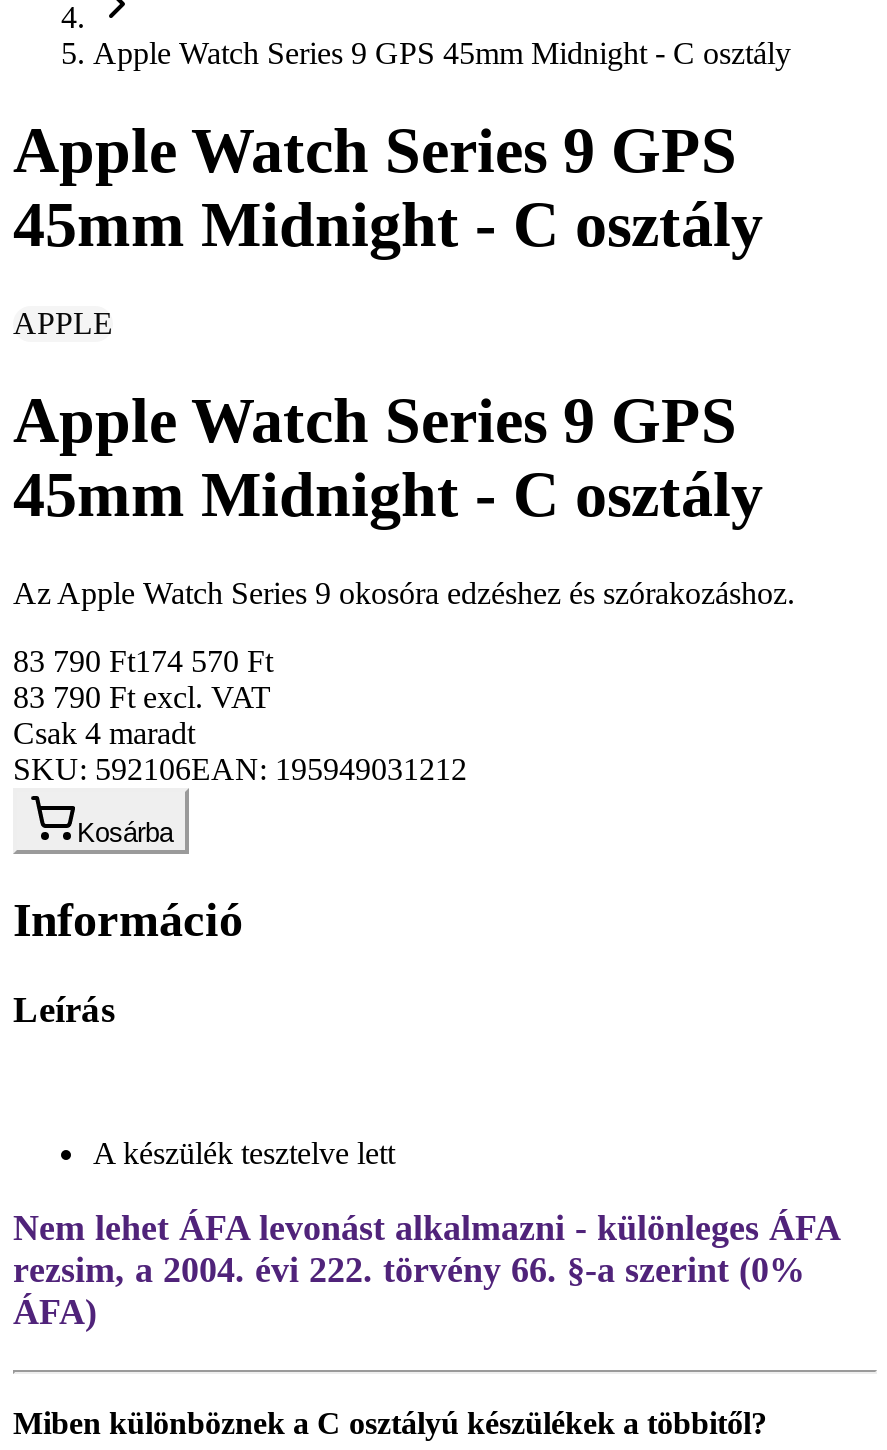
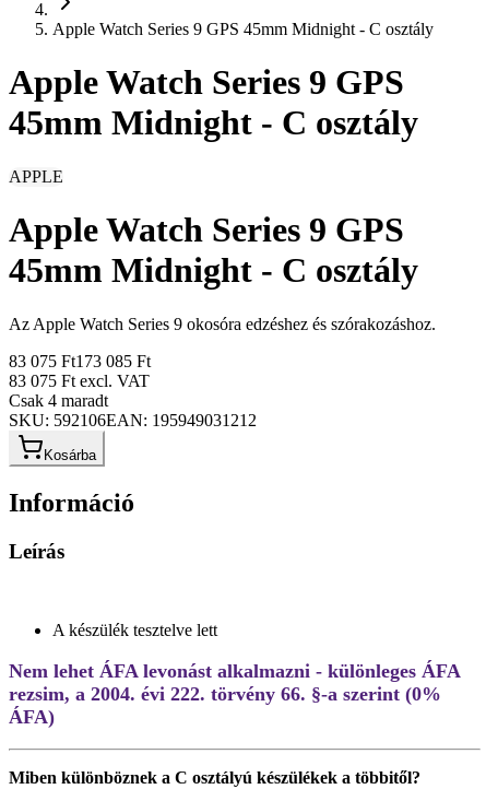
[13,644,273,678] 83 790 Ft174 570 Ft -> [9,352,151,370] 83 075 Ft173 085 Ft
[13,680,271,714] 83 790 Ft excl. VAT -> [9,371,150,390] 83 075 Ft excl. VAT

